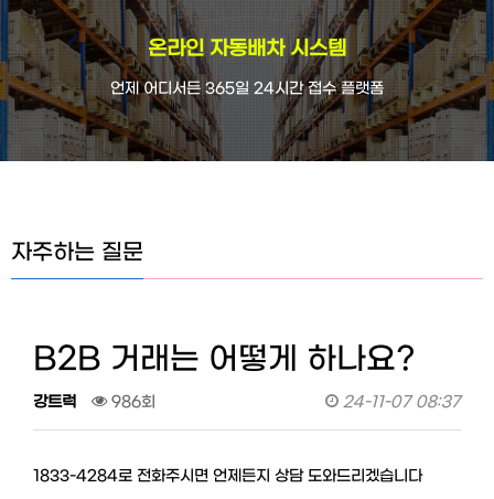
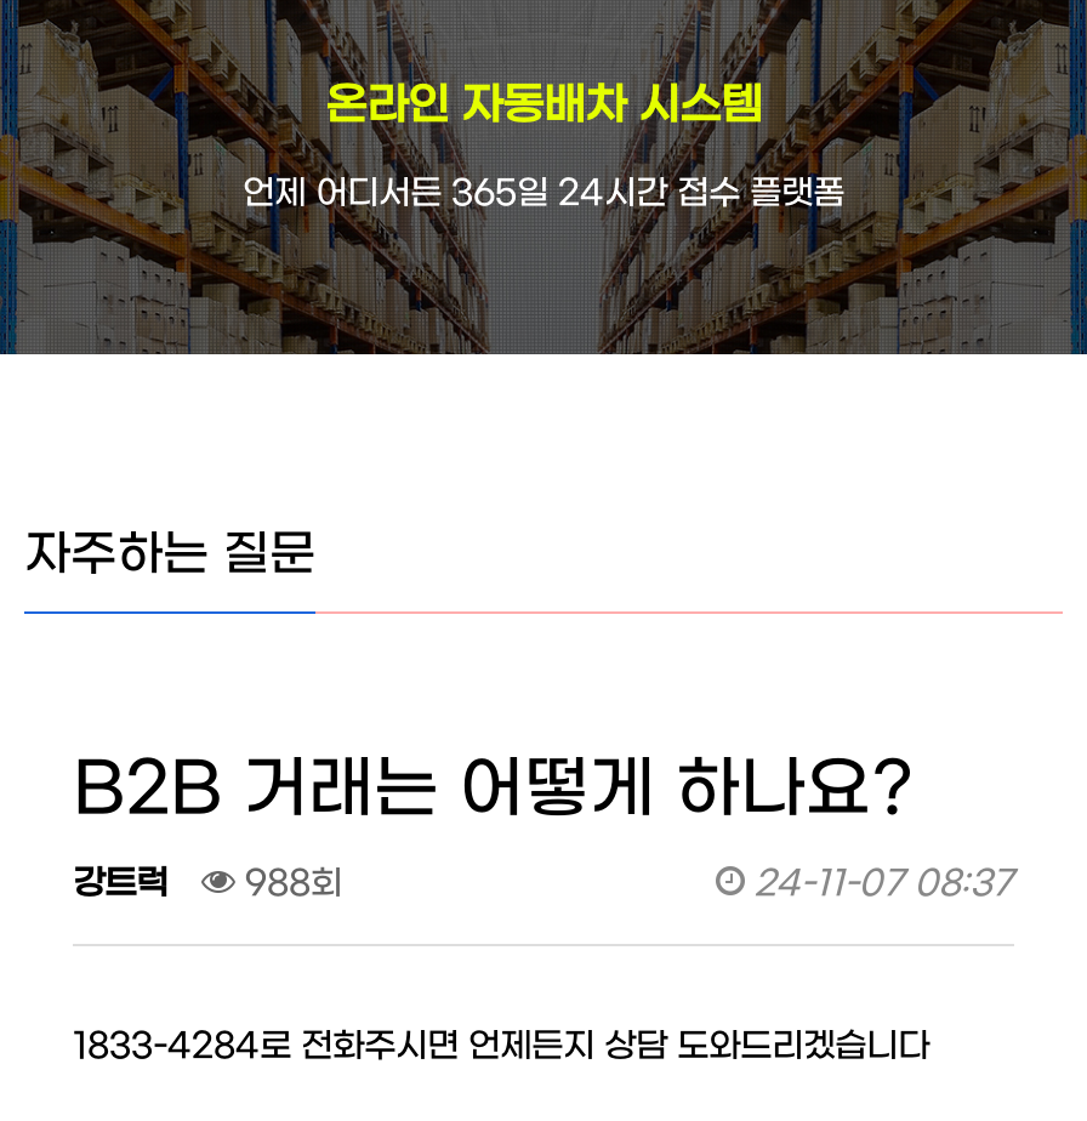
[33,393,155,412] 강트럭 986회 -> [73,864,342,905] 강트럭 988회

